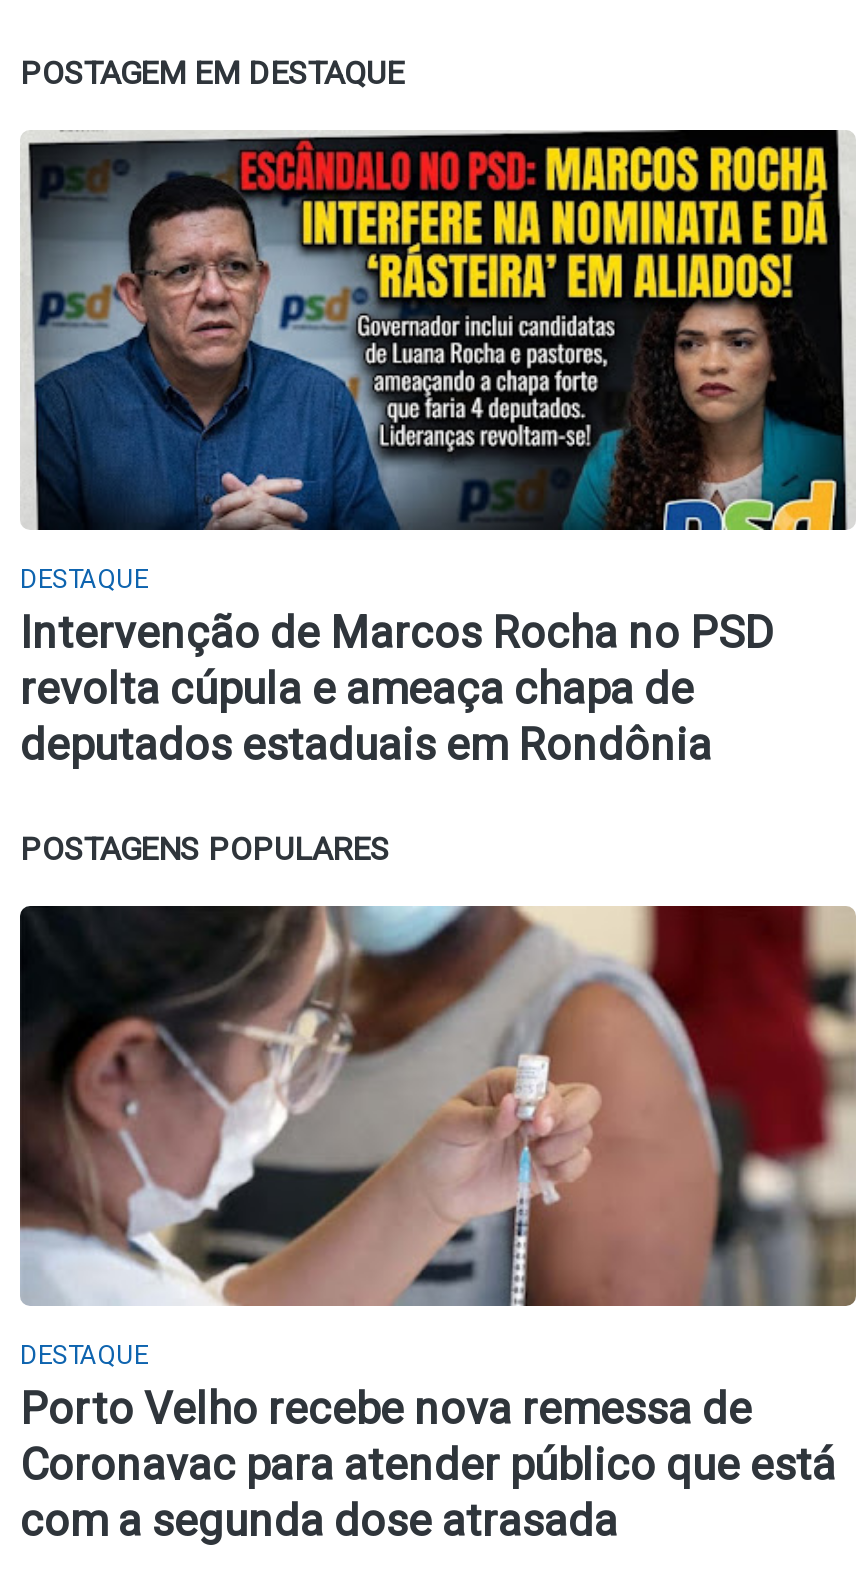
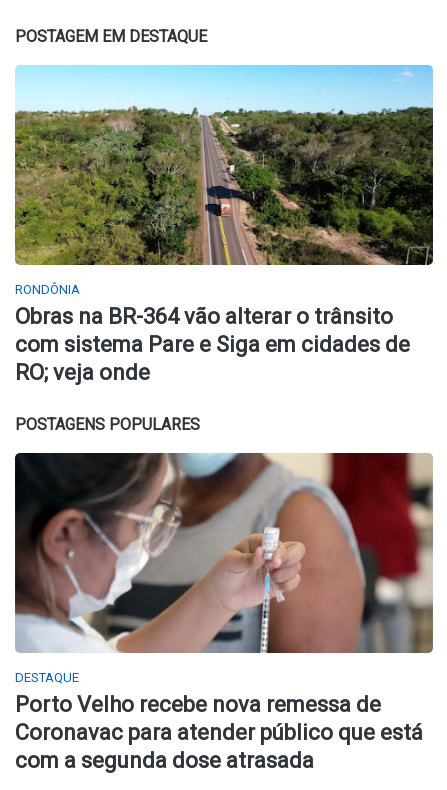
[20,128,856,770] [image] | DESTAQUE | Intervenção de Marcos Rocha no PSD | revolta cúpula e ameaça chapa de | deputados estaduais em Rondônia -> [14,64,434,385] [image] | RONDÔNIA | Obras na BR-364 vão alterar o trânsito | com sistema Pare e Siga em cidades de | RO; veja onde

